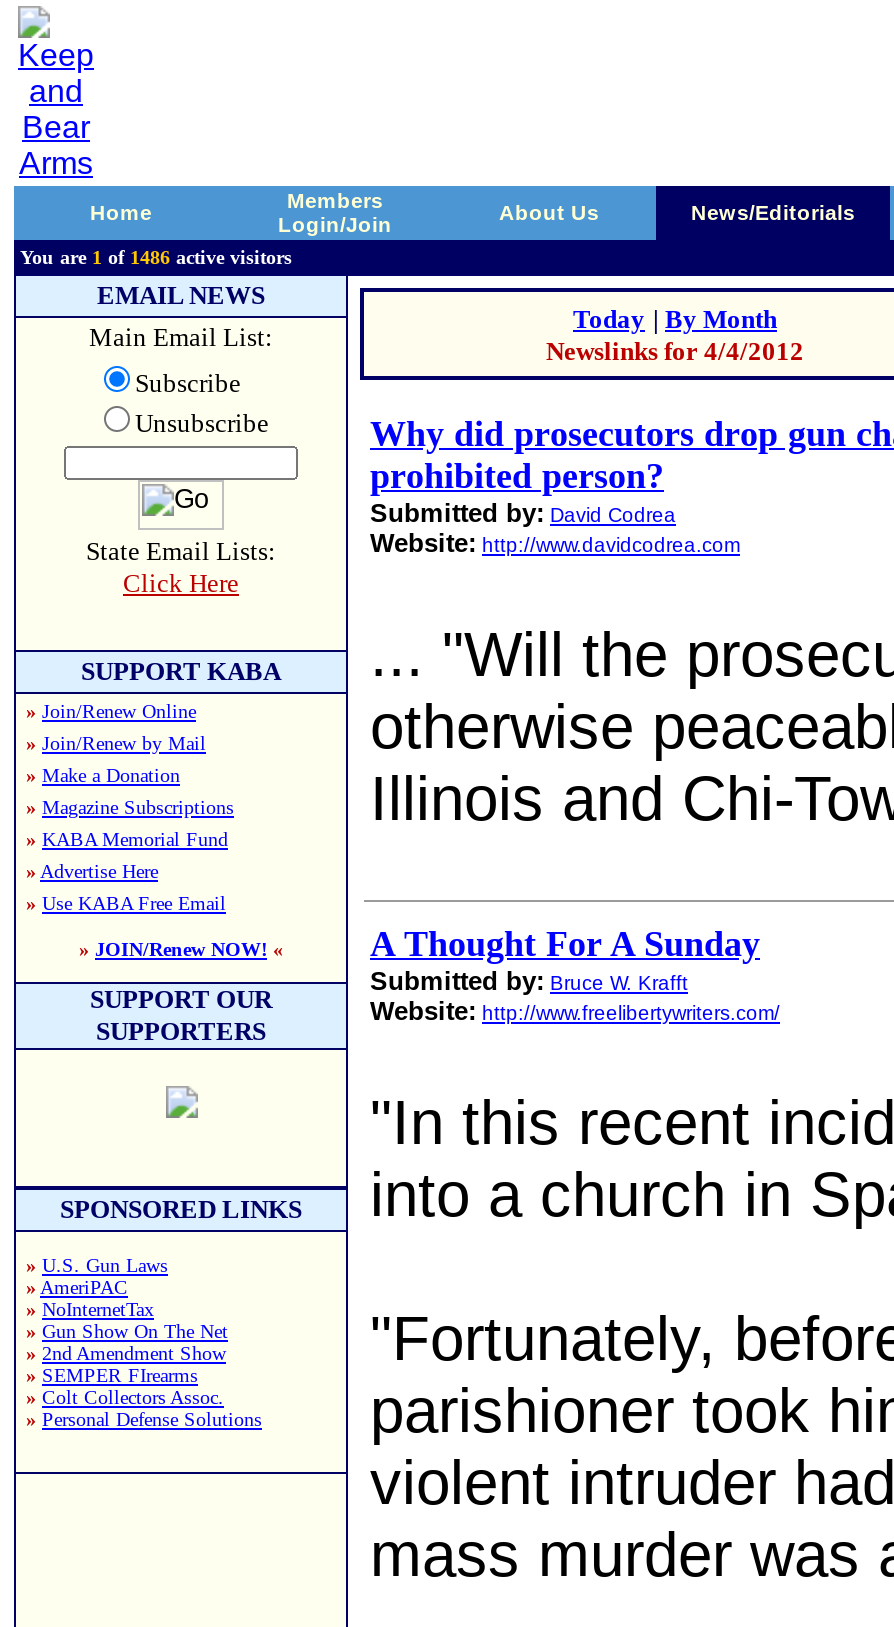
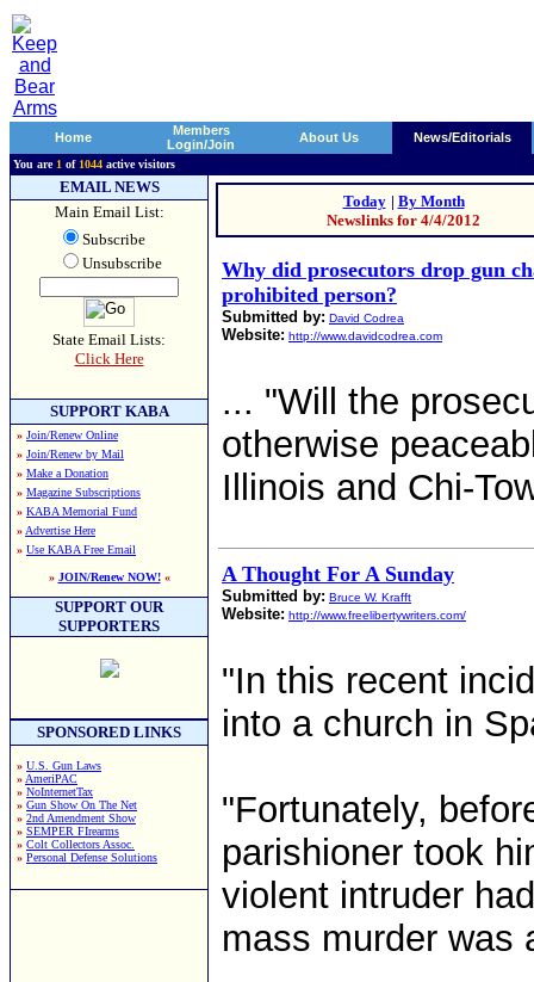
[20,246,292,268] You are 1 of 1486 active visitors -> [13,158,175,171] You are 1 of 1044 active visitors

